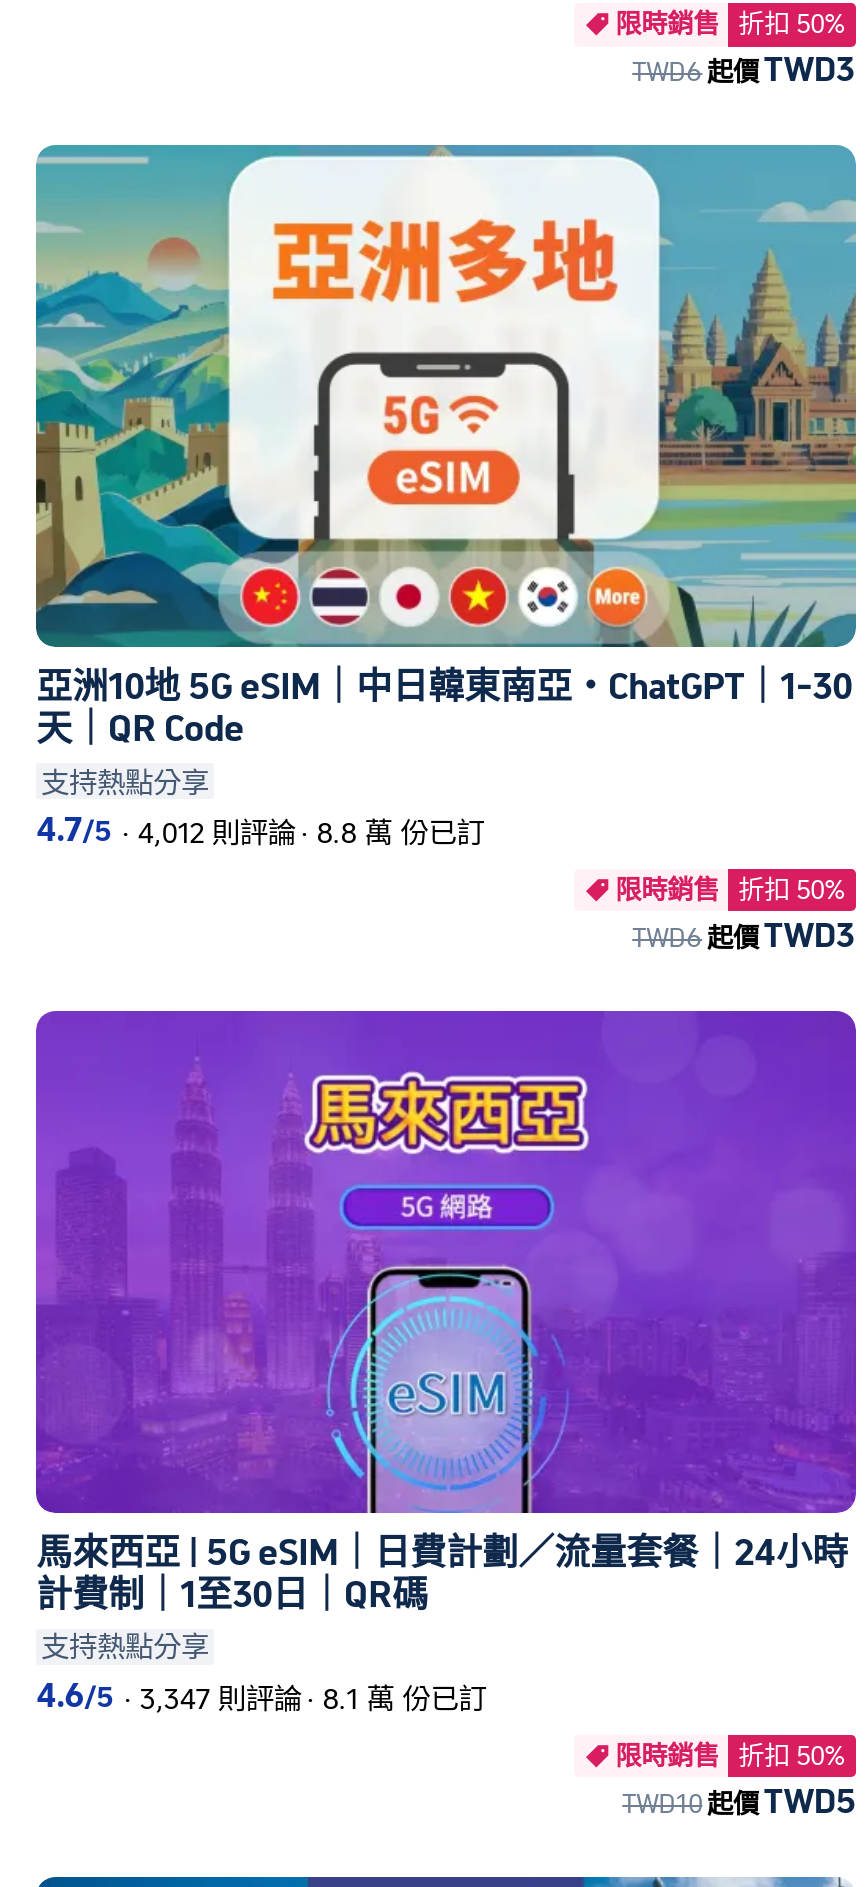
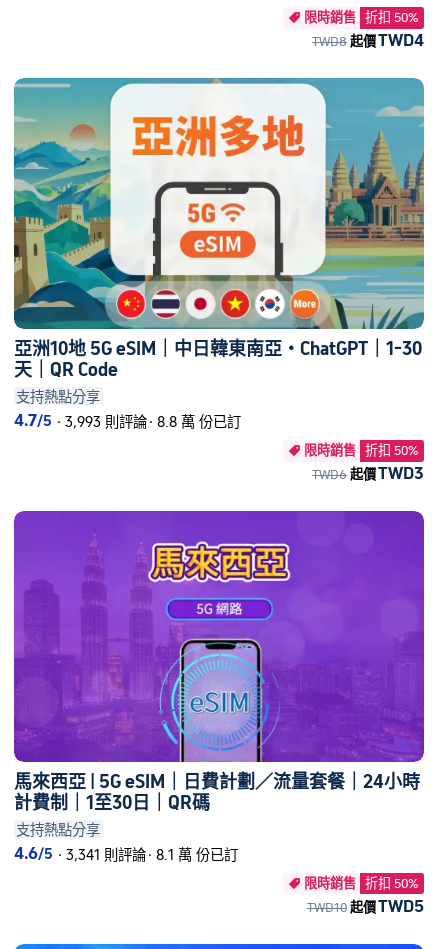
[632,49,856,89] TWD6 起價 TWD3 -> [312,30,424,50] TWD8 起價 TWD4
[36,810,484,850] 4.7/5 · 4,012 則評論 · 8.8 萬 份已訂 -> [14,410,241,430] 4.7/5 · 3,993 則評論 · 8.8 萬 份已訂
[36,1676,486,1716] 4.6/5 · 3,347 則評論 · 8.1 萬 份已訂 -> [14,843,238,863] 4.6/5 · 3,341 則評論 · 8.1 萬 份已訂

